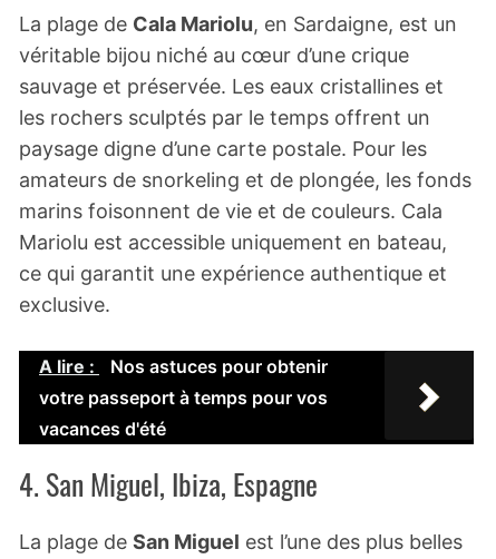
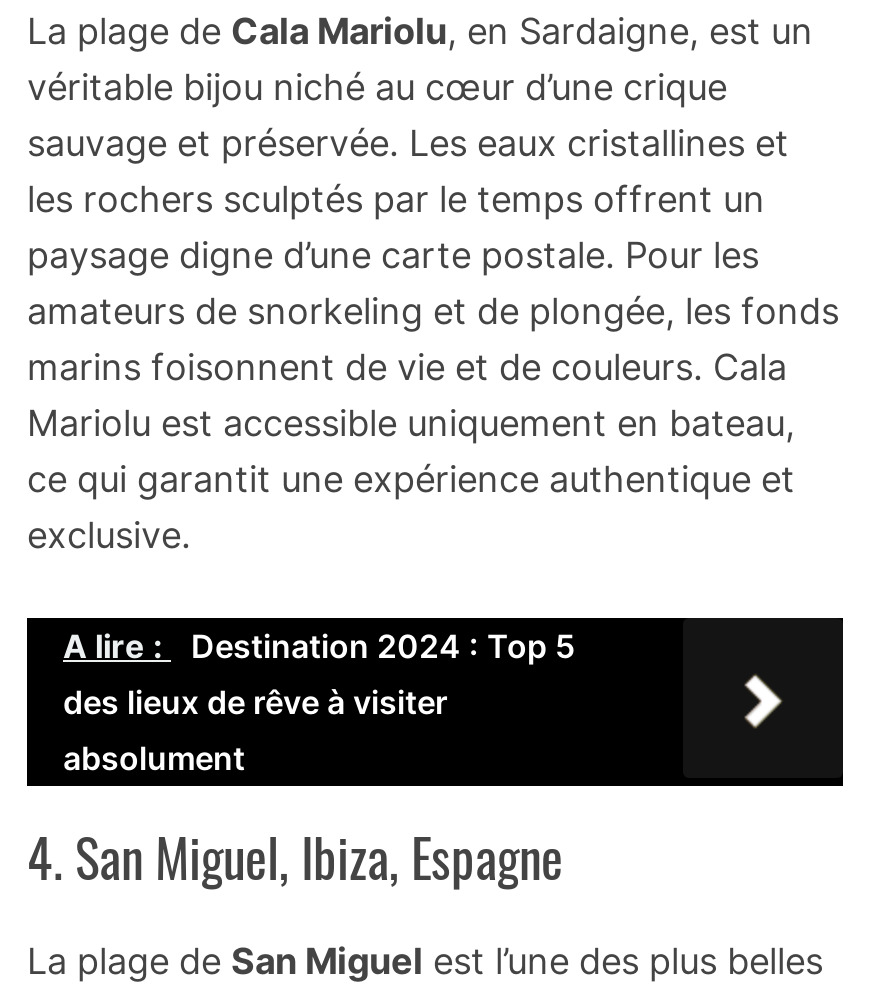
[39,355,328,440] A lire : Nos astuces pour obtenir | votre passeport à temps pour vos | vacances d'été -> [63,626,575,778] A lire : Destination 2024 : Top 5 | des lieux de rêve à visiter | absolument

